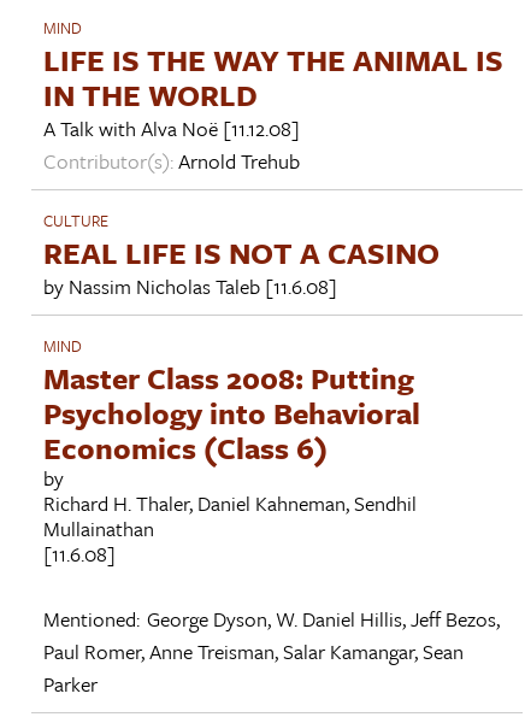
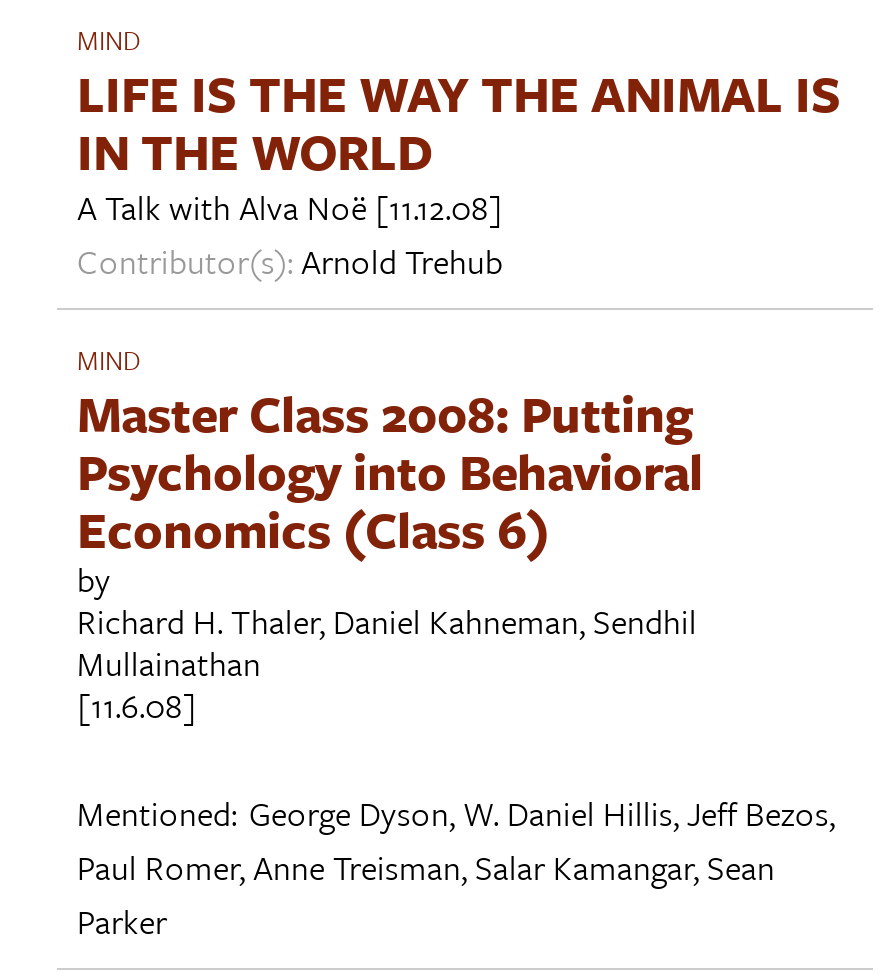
[43,208,440,301] CULTURE | REAL LIFE IS NOT A CASINO | by Nassim Nicholas Taleb [11.6.08] -> none

